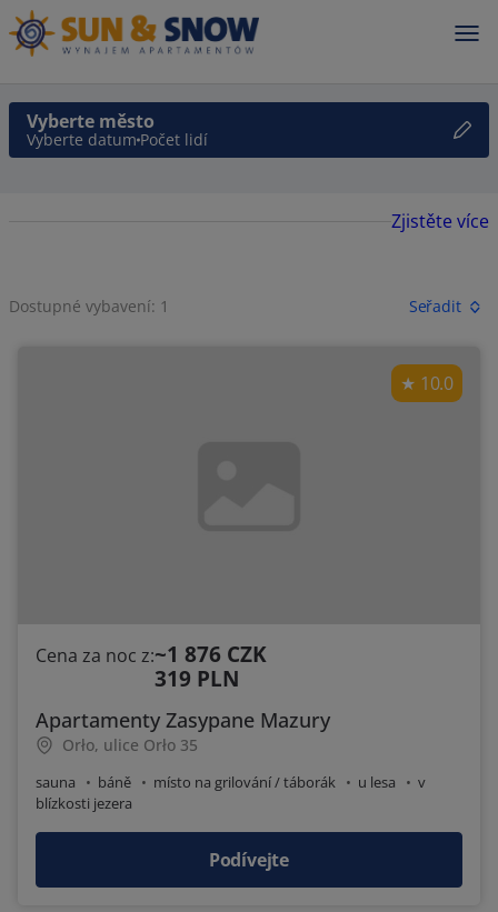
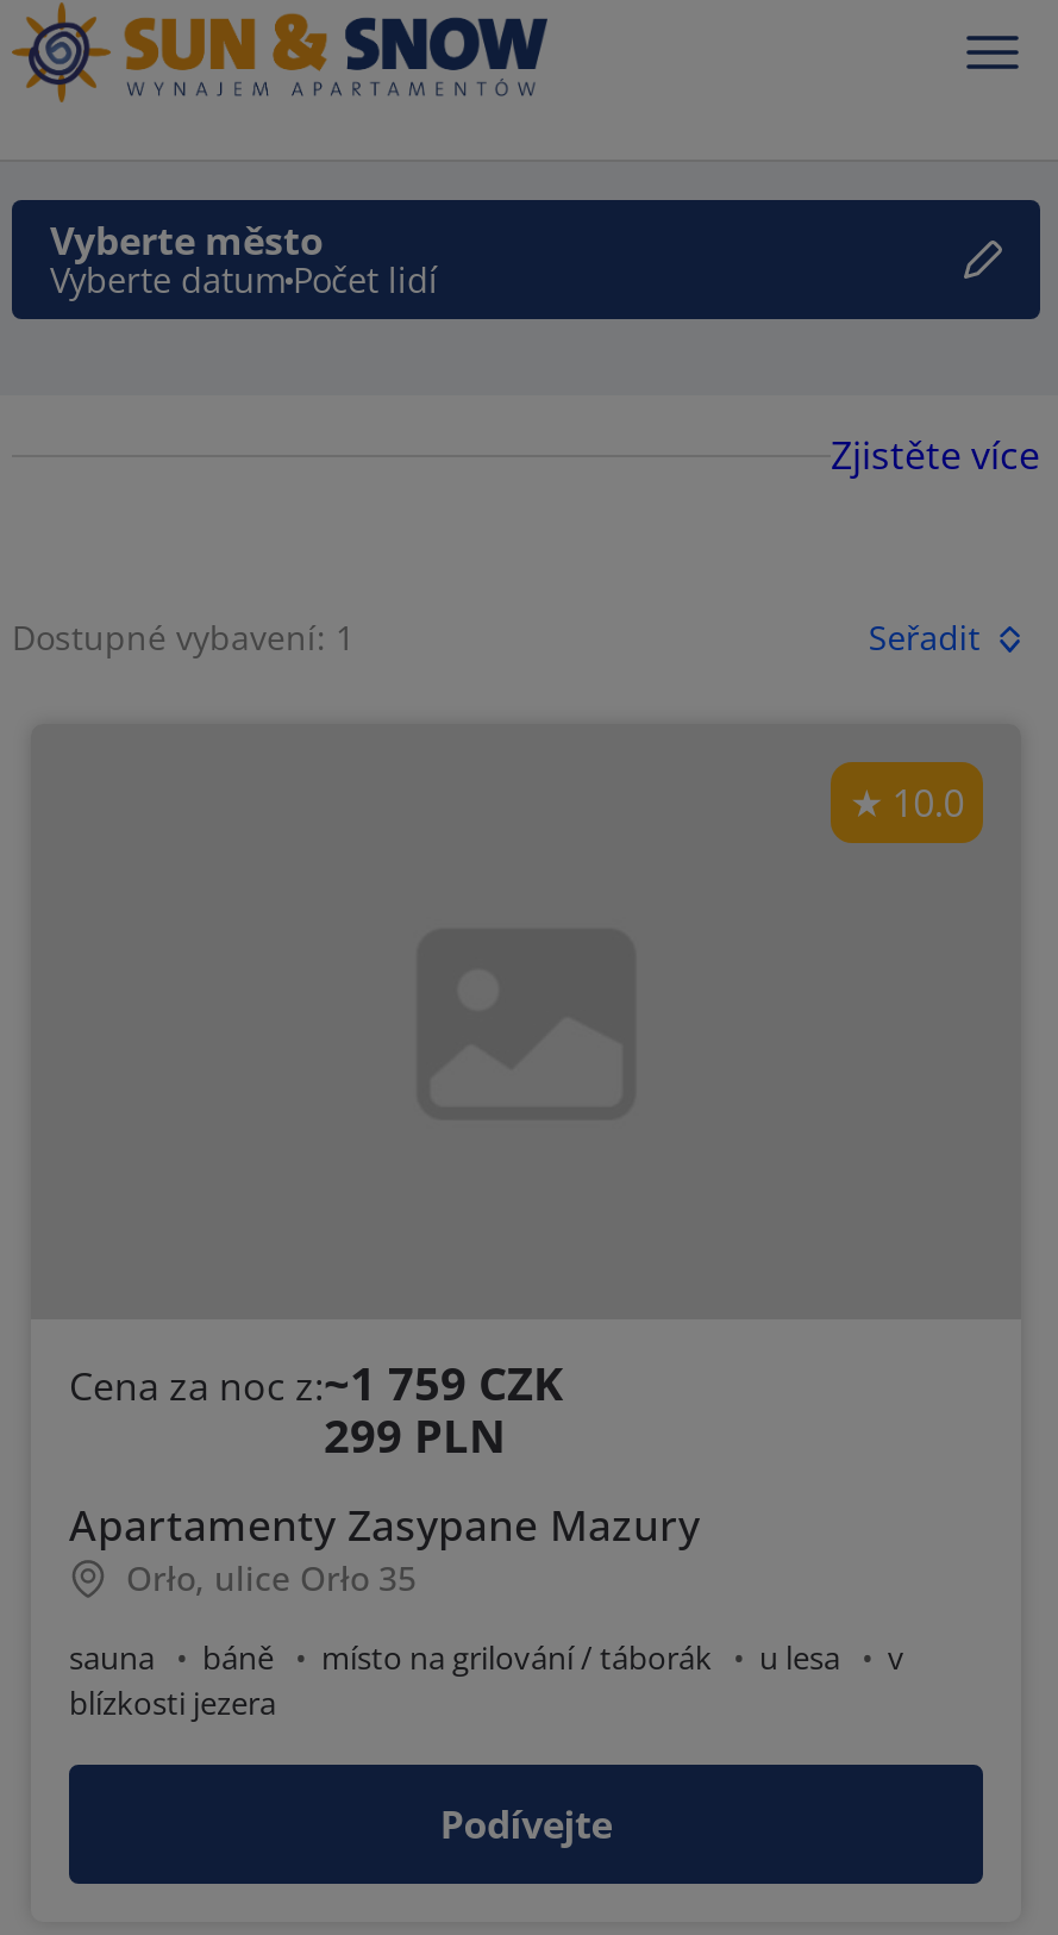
[36,639,267,669] Cena za noc z:~1 876 CZK -> [69,1351,564,1415] Cena za noc z:~1 759 CZK
[155,663,239,693] 319 PLN -> [324,1403,505,1468] 299 PLN

